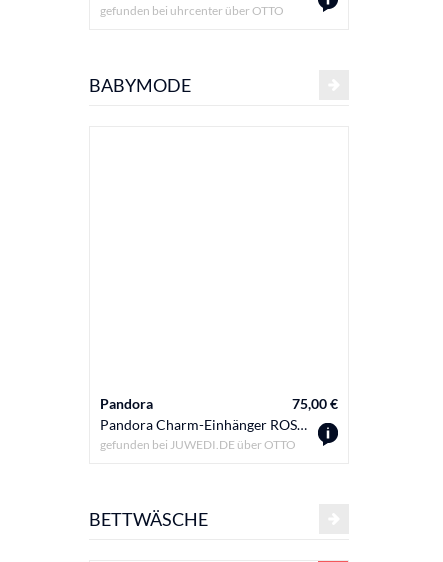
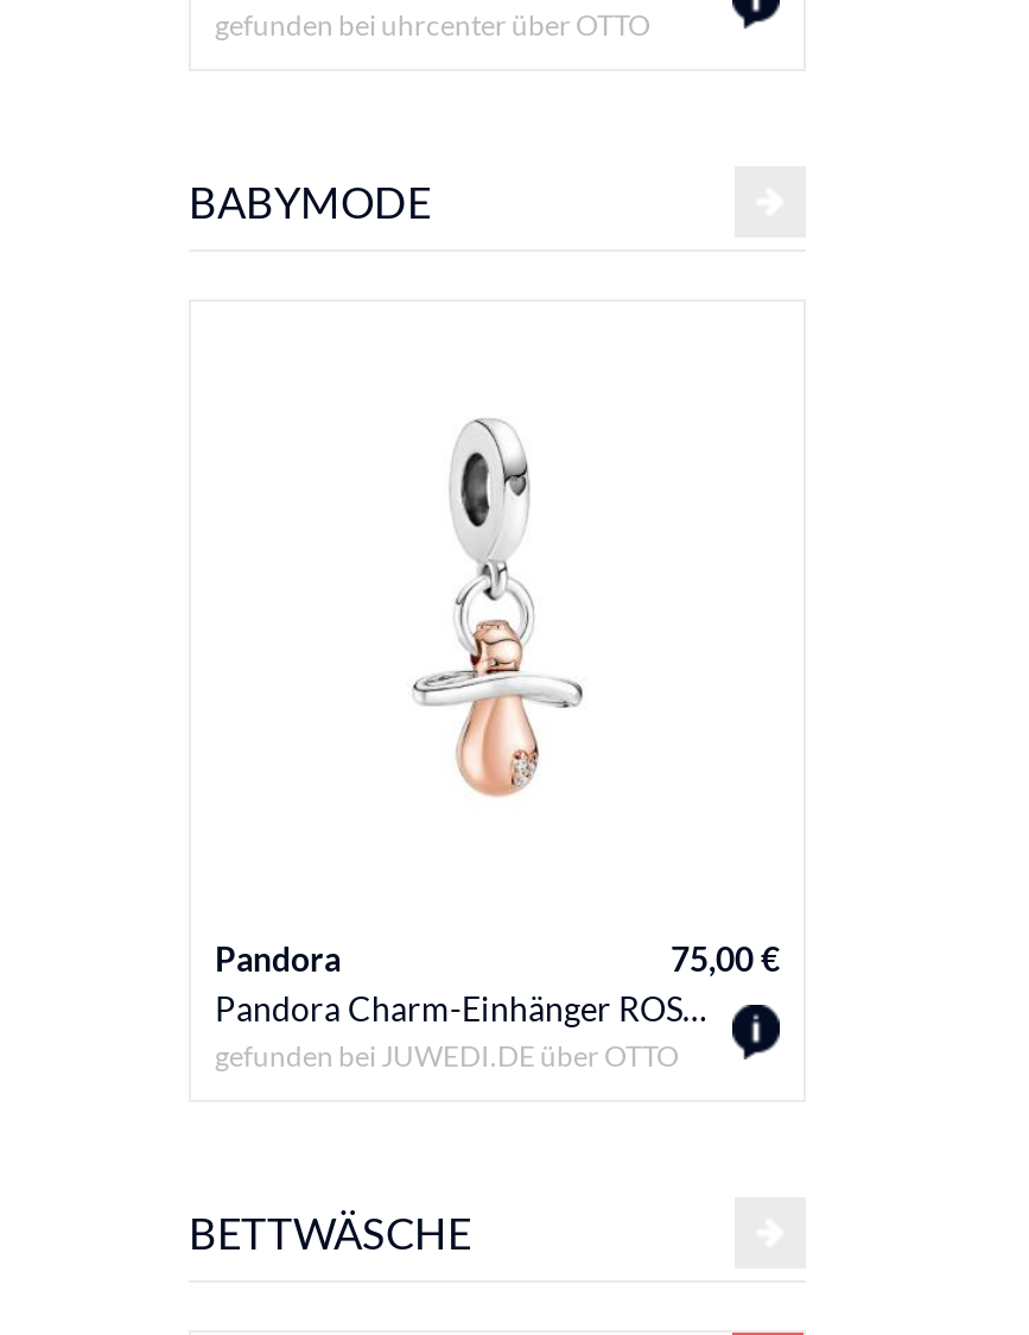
none -> [409,416,585,798] [image]

